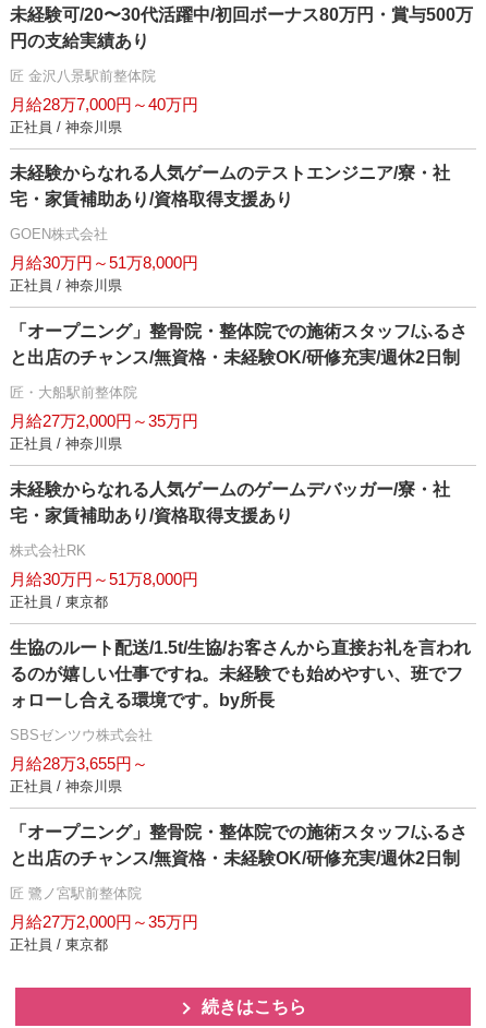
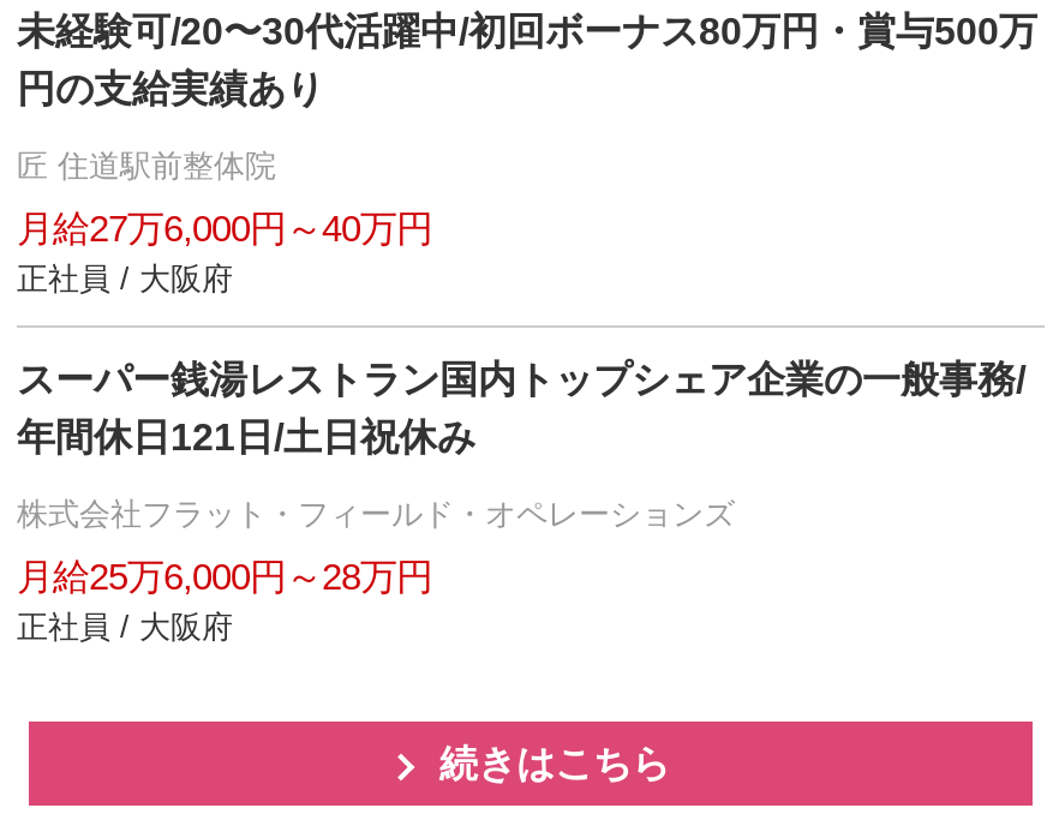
[10,68,471,953] 匠 金沢八景駅前整体院 | 月給28万7,000円～40万円 | 正社員 / 神奈川県 | 未経験からなれる人気ゲームのテストエンジニア/寮・社 | 宅・家賃補助あり/資格取得支援あり | GOEN株式会社 | 月給30万円～51万8,000円 | 正社員 / 神奈川県 | 「オープニング」整骨院・整体院での施術スタッフ/ふるさ | と出店のチャンス/無資格・未経験OK/研修充実/週休2日制 | 匠・大船駅前整体院 | 月給27万2,000円～35万円 | 正社員 / 神奈川県 | 未経験からなれる人気ゲームのゲームデバッガー/寮・社 | 宅・家賃補助あり/資格取得支援あり | 株式会社RK | 月給30万円～51万8,000円 | 正社員 / 東京都 | 生協のルート配送/1.5t/生協/お客さんから直接お礼を言われ | るのが嬉しい仕事ですね。未経験でも始めやすい、班でフ | ォローし合える環境です。by所長 | SBSゼンツウ株式会社 | 月給28万3,655円～ | 正社員 / 神奈川県 | 「オープニング」整骨院・整体院での施術スタッフ/ふるさ | と出店のチャンス/無資格・未経験OK/研修充実/週休2日制 | 匠 鷺ノ宮駅前整体院 | 月給27万2,000円～35万円 | 正社員 / 東京都 -> [17,148,1025,645] 匠 住道駅前整体院 | 月給27万6,000円～40万円 | 正社員 / 大阪府 | スーパー銭湯レストラン国内トップシェア企業の一般事務/ | 年間休日121日/土日祝休み | 株式会社フラット・フィールド・オペレーションズ | 月給25万6,000円～28万円 | 正社員 / 大阪府

